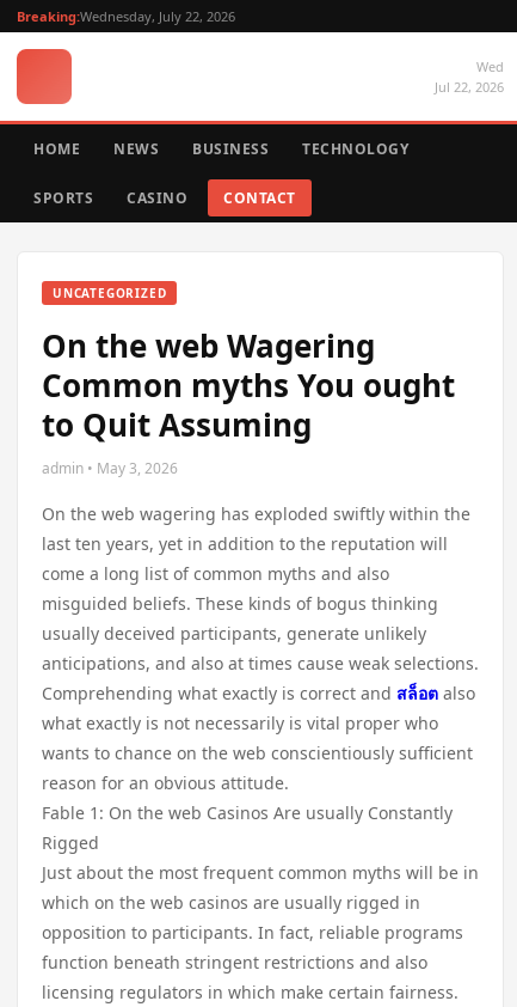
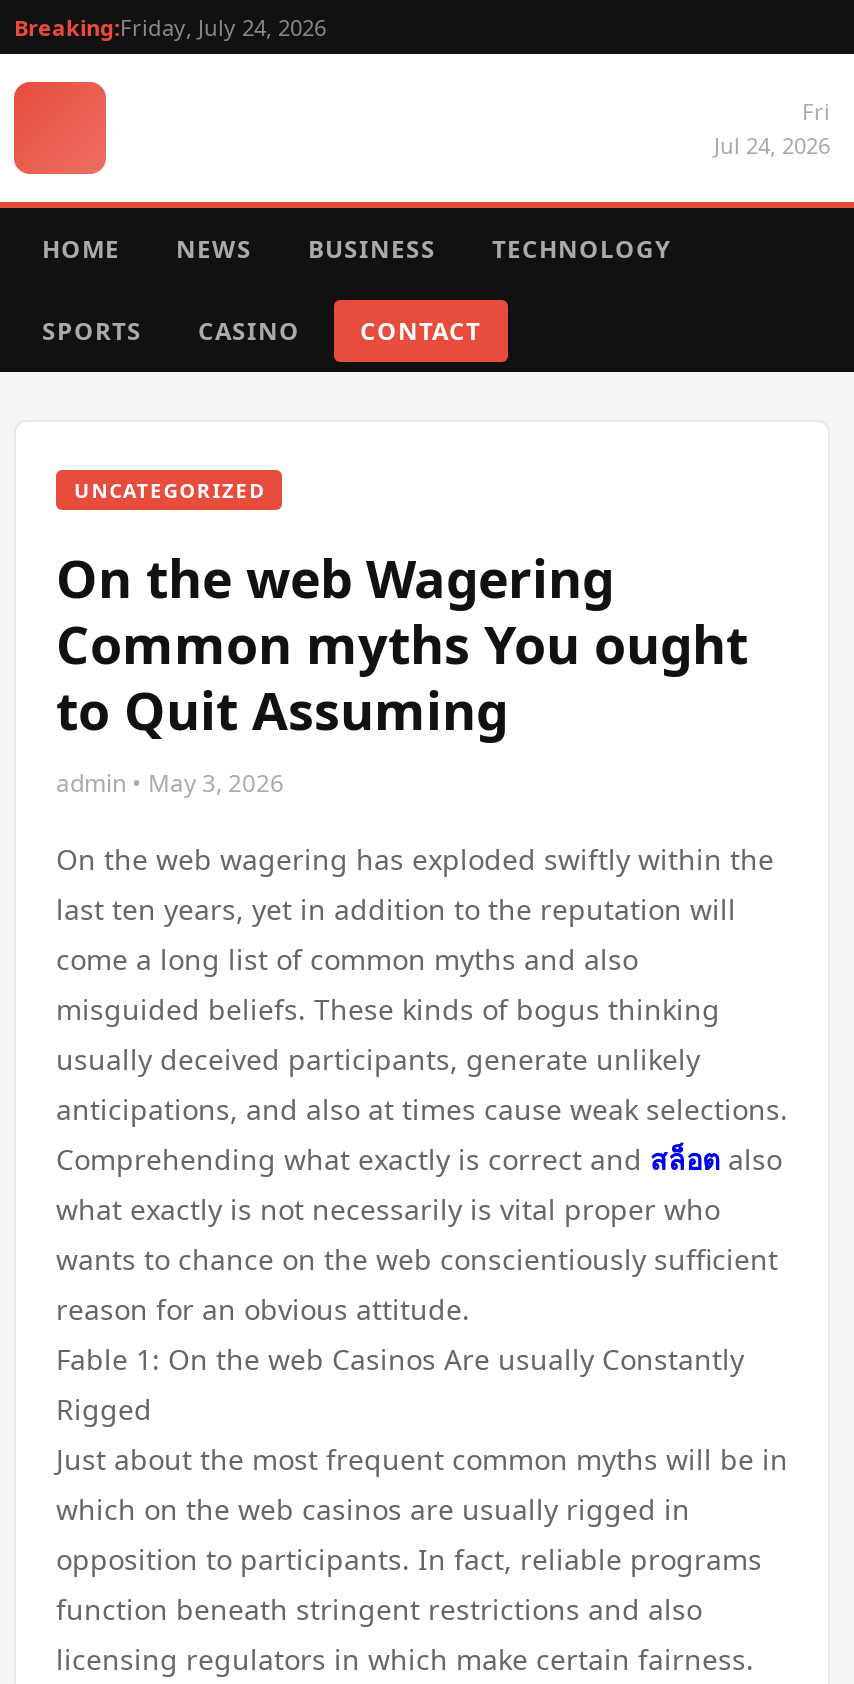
[17,7,235,25] Breaking:Wednesday, July 22, 2026 -> [14,12,326,42] Breaking:Friday, July 24, 2026
[435,57,504,96] Wed | Jul 22, 2026 -> [714,96,830,160] Fri | Jul 24, 2026

